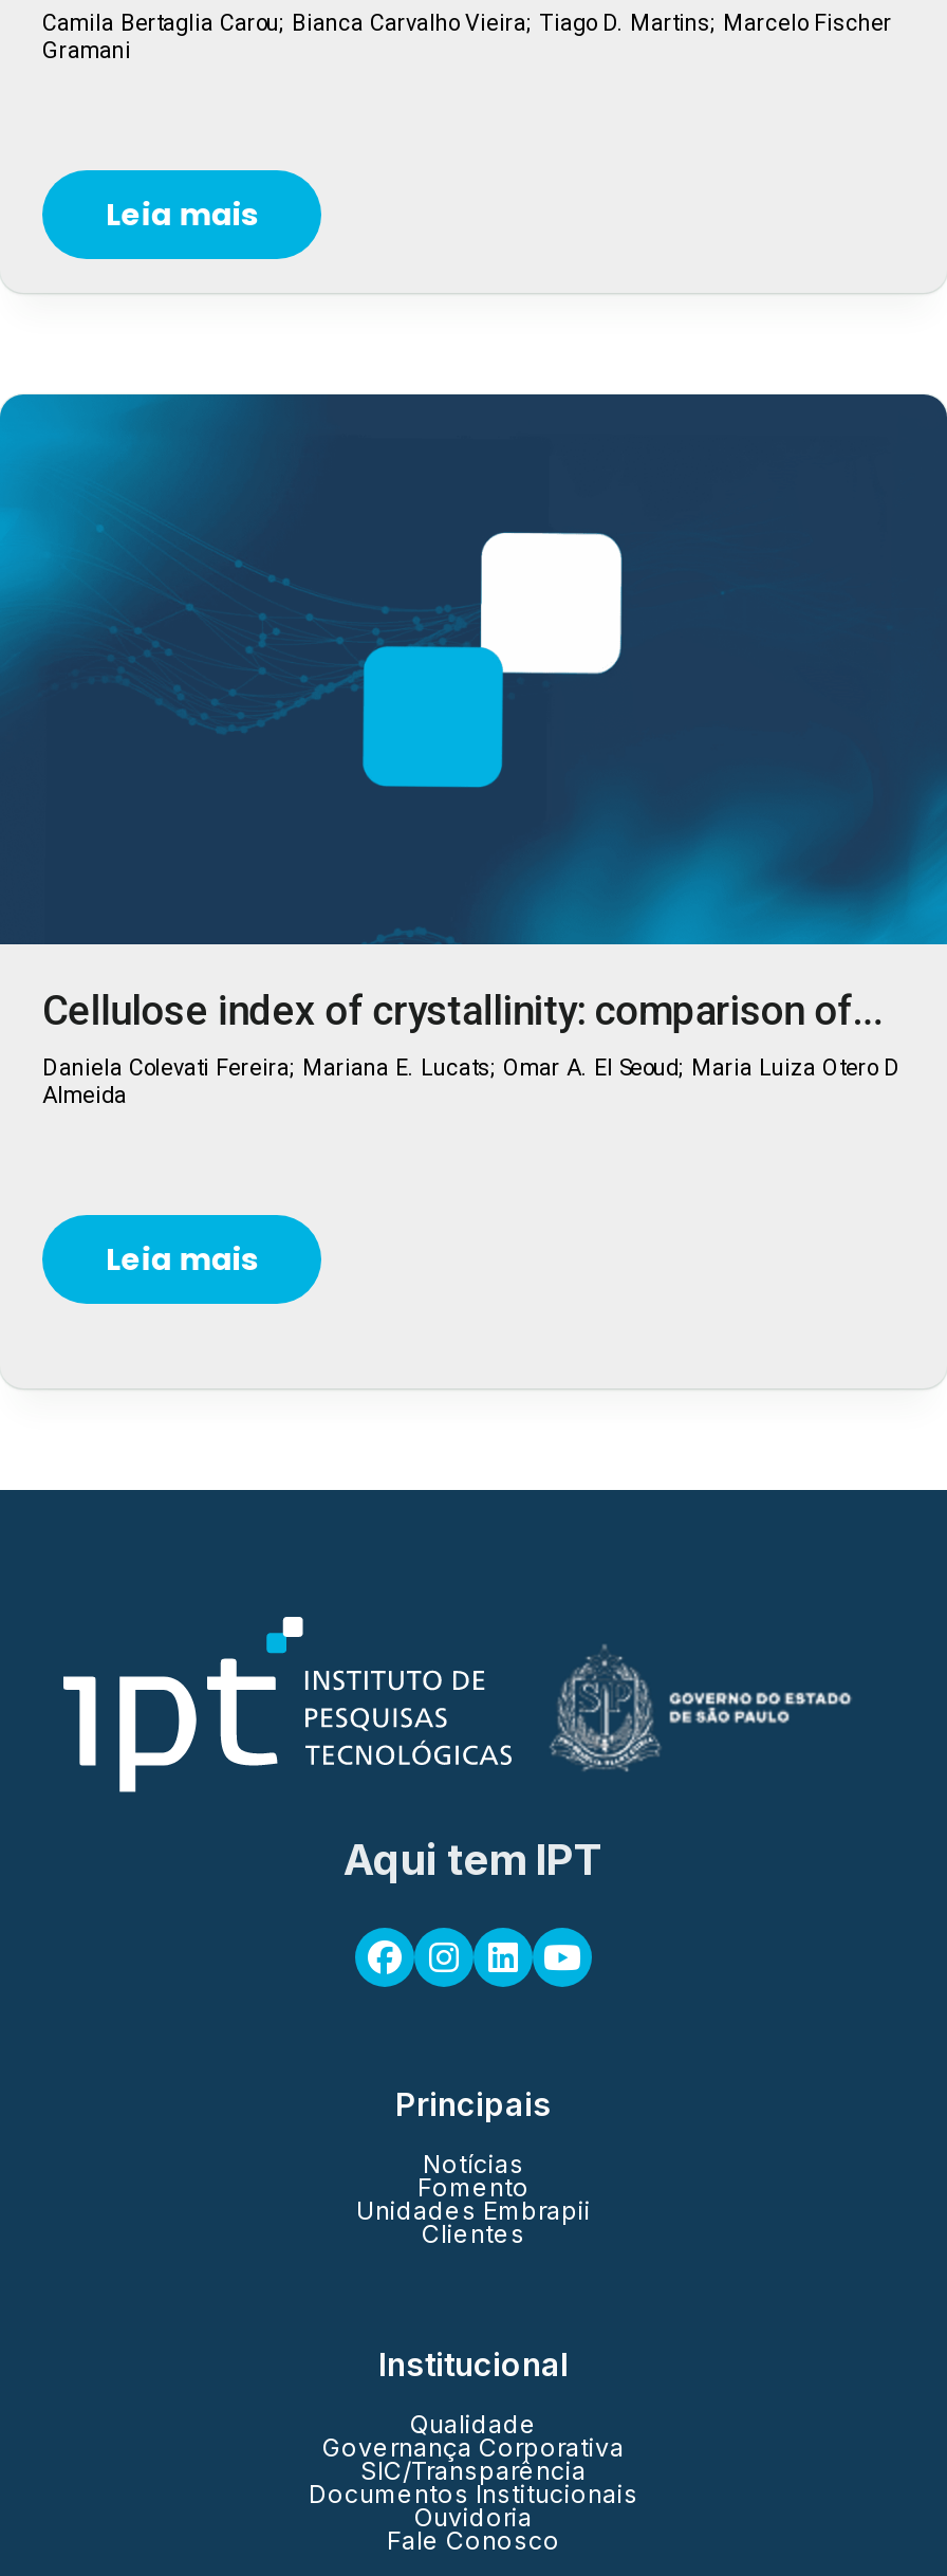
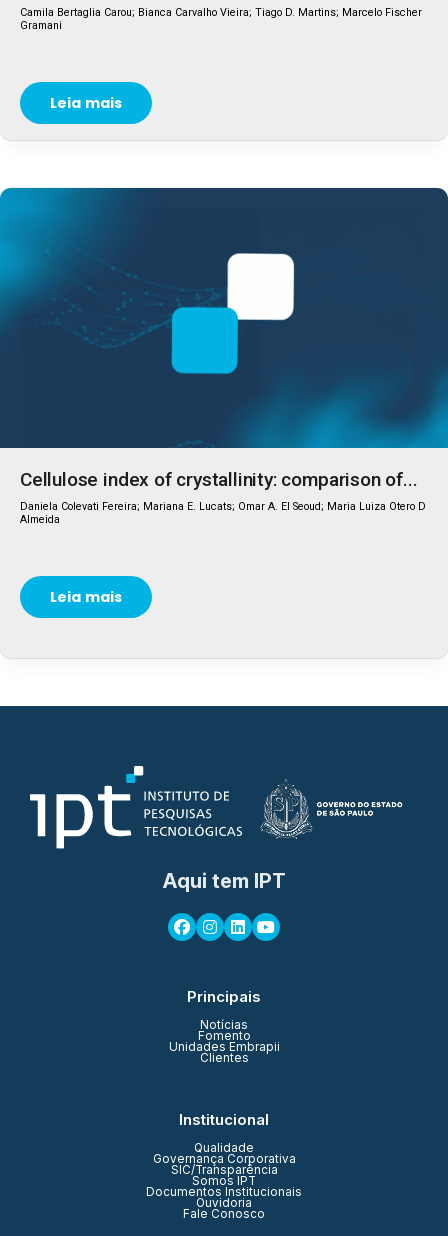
none -> [192,1174,256,1188] Somos IPT

